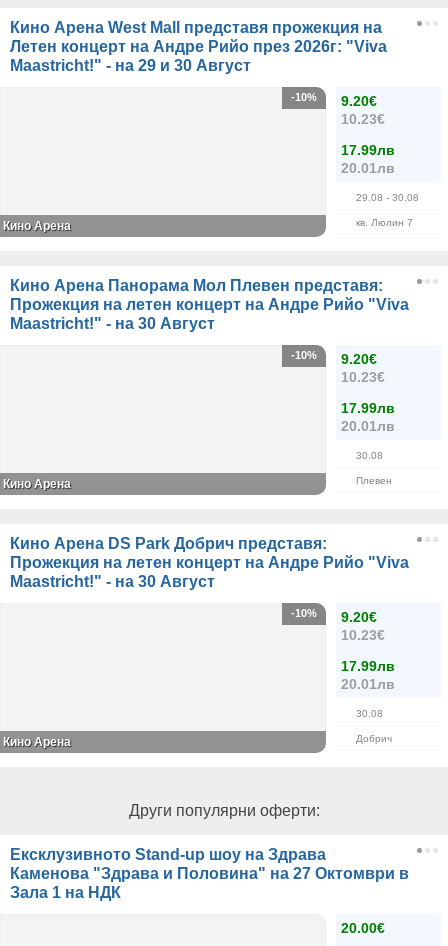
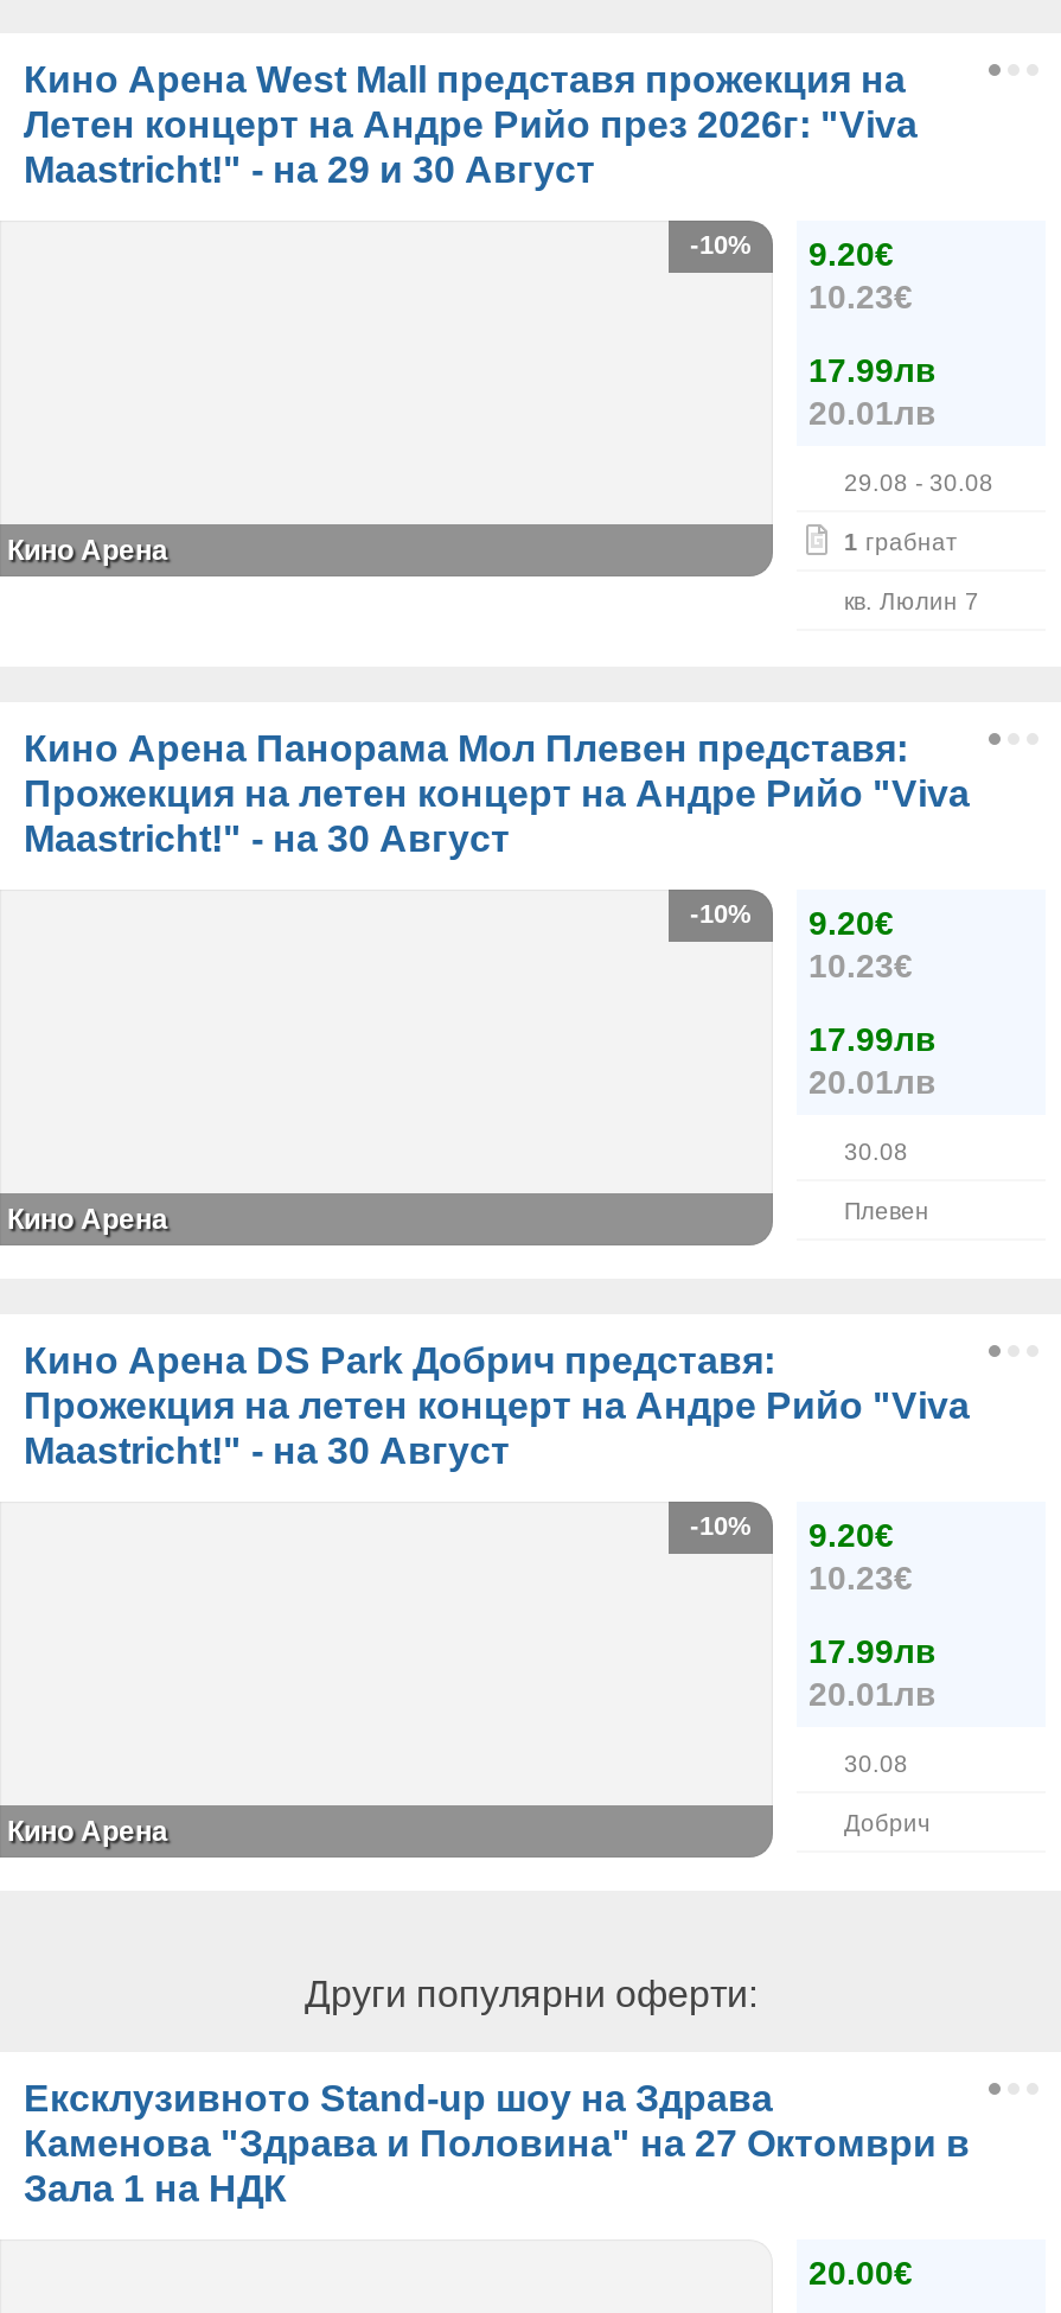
none -> [844,529,958,555] 1 грабнат

